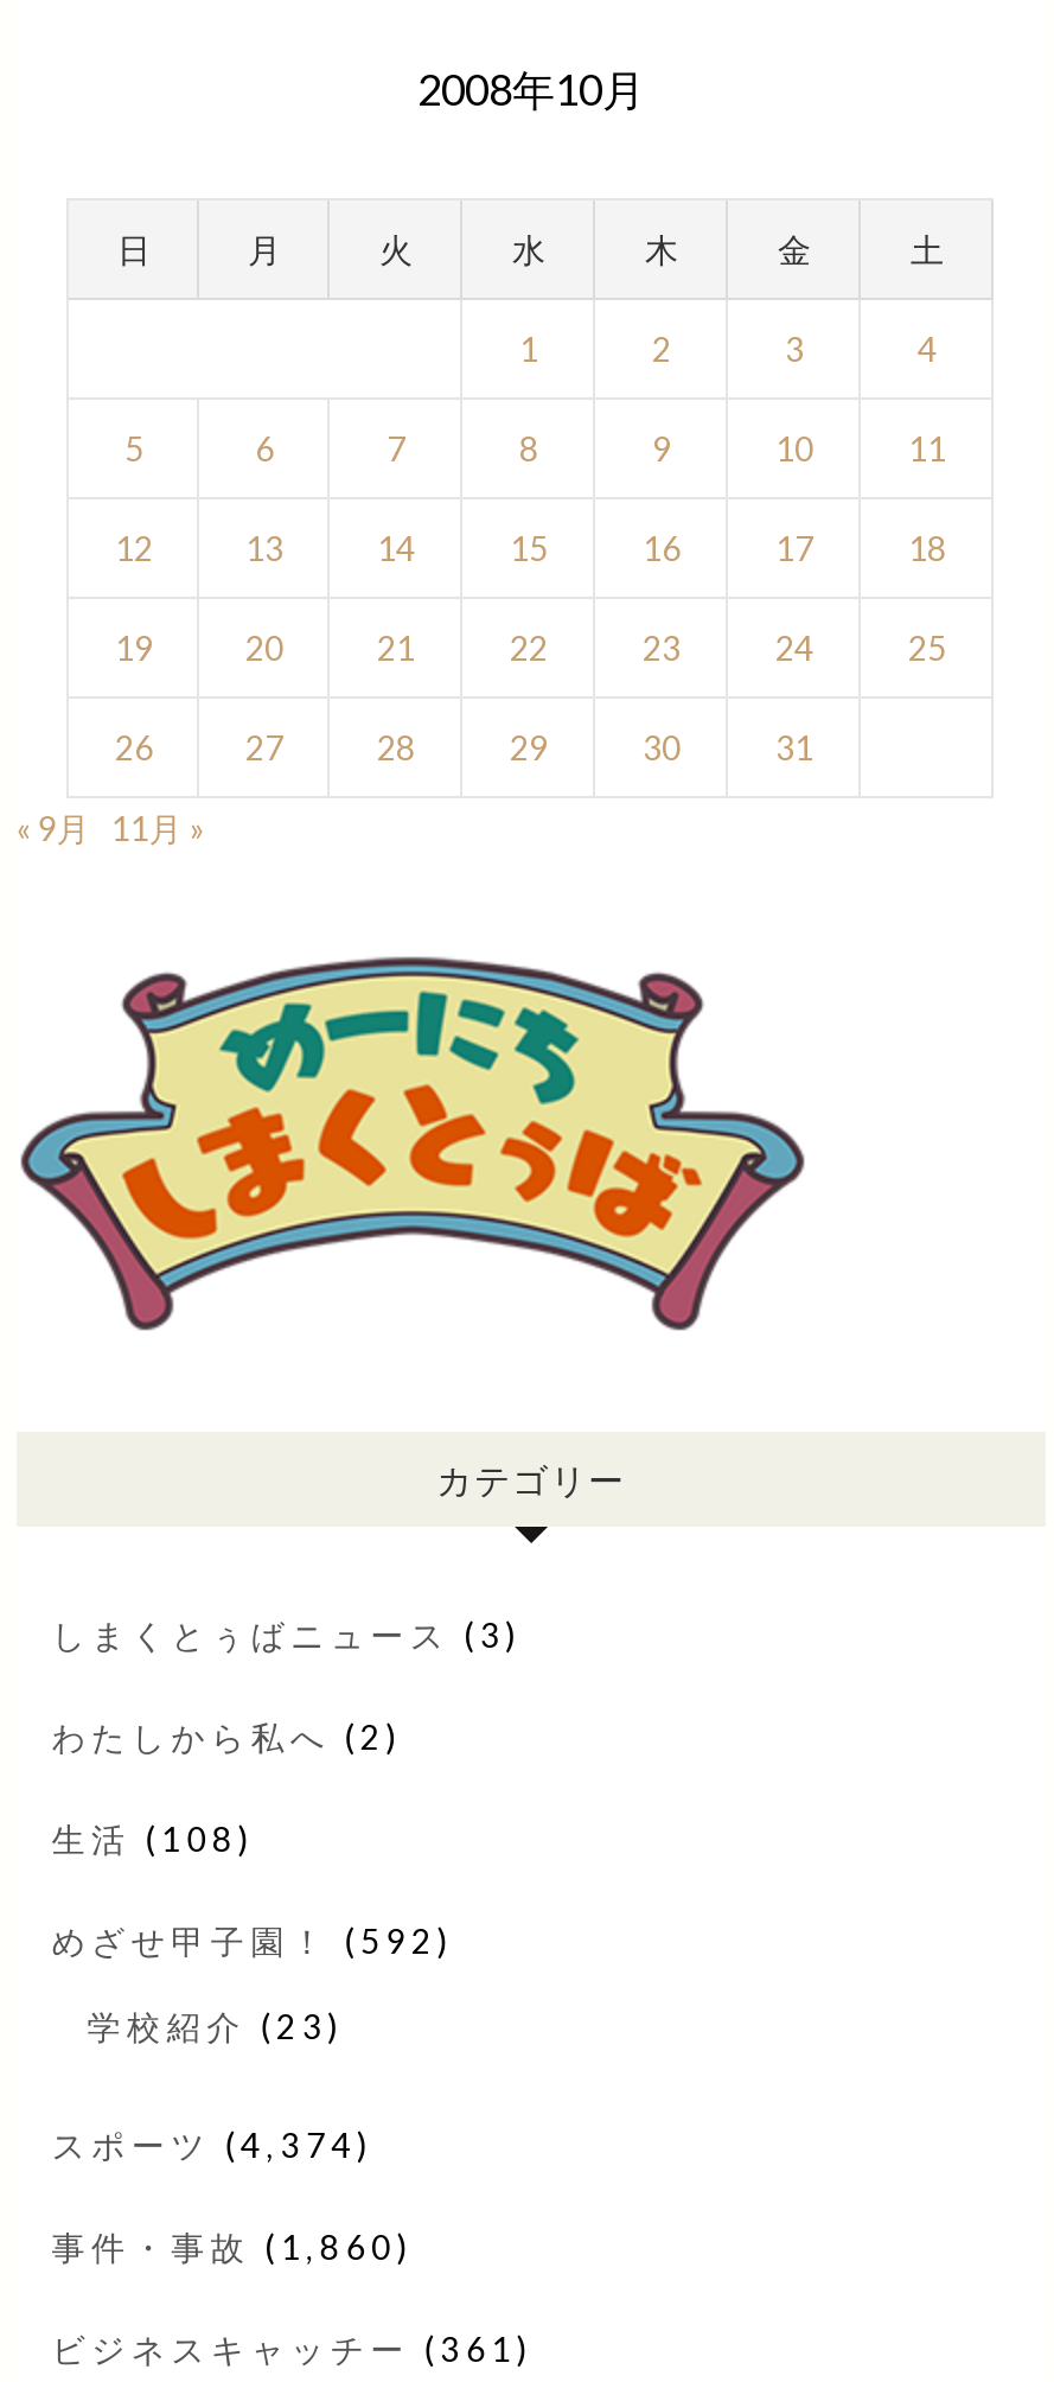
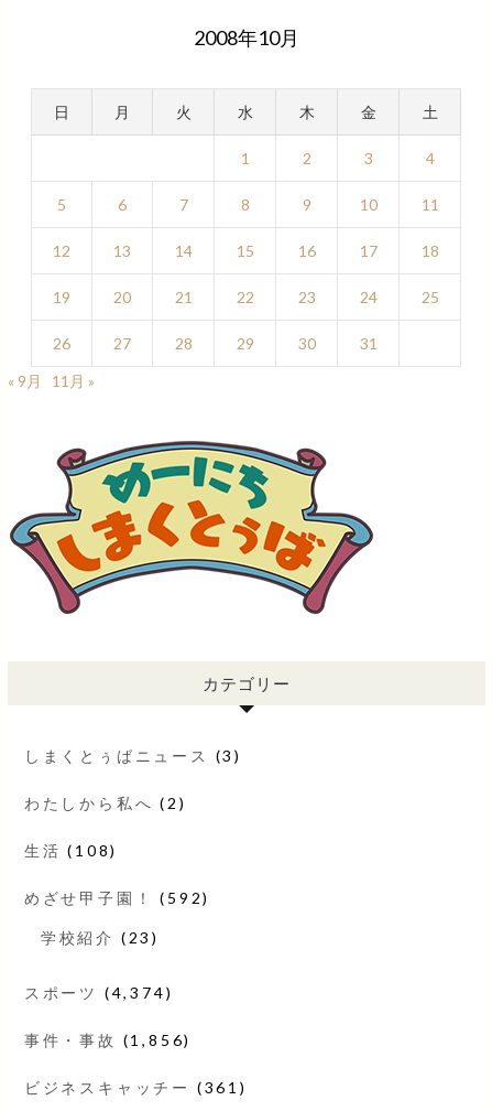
[51,2226,413,2267] 事件・事故(1,860) -> [24,1030,192,1049] 事件・事故(1,856)

